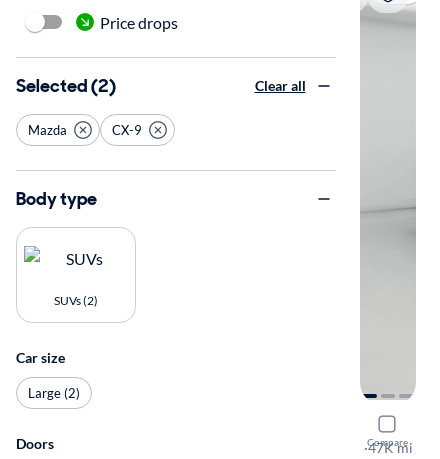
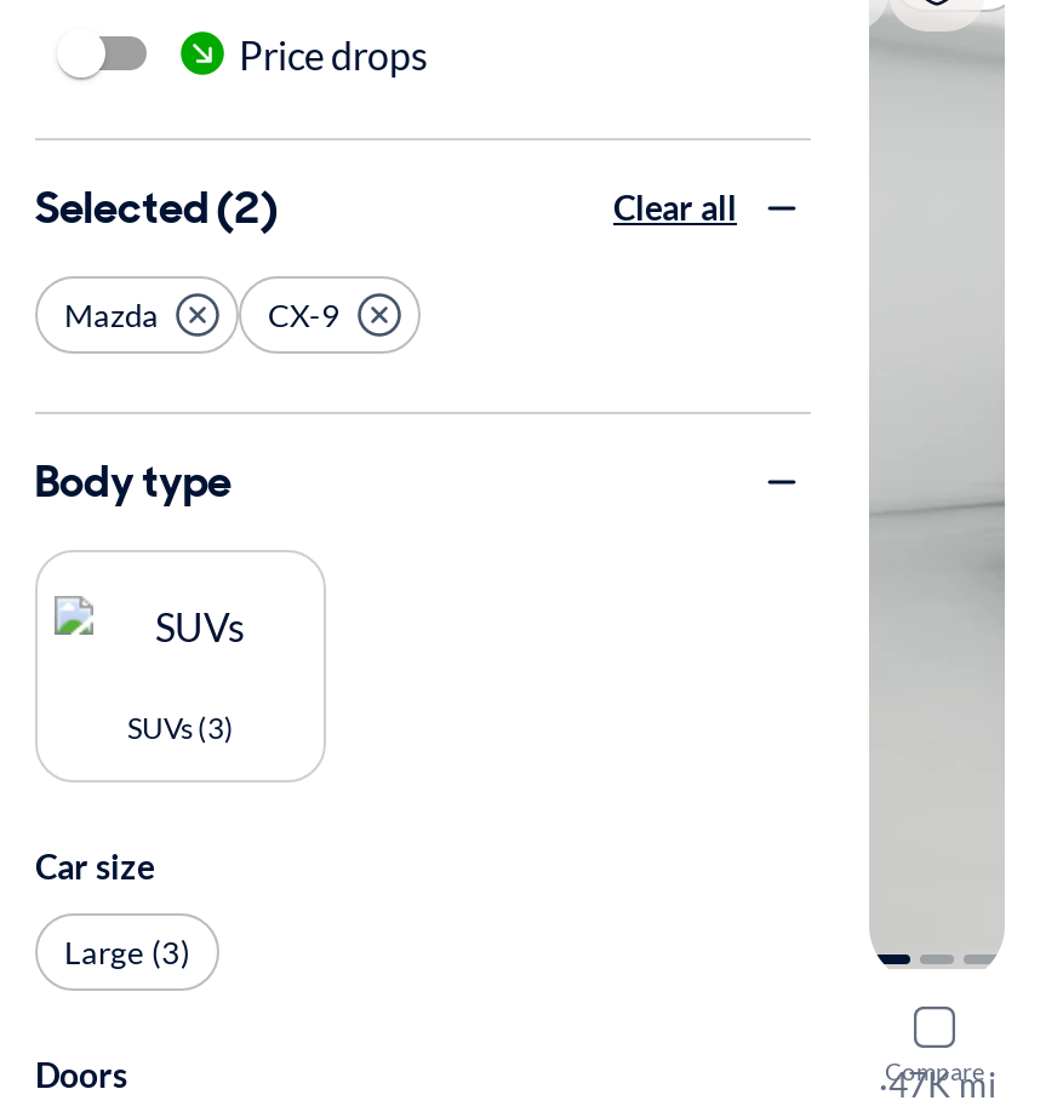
[54,293,98,308] SUVs (2) -> [127,710,234,746] SUVs (3)
[28,384,80,400] Large (2) -> [64,932,190,970] Large (3)

